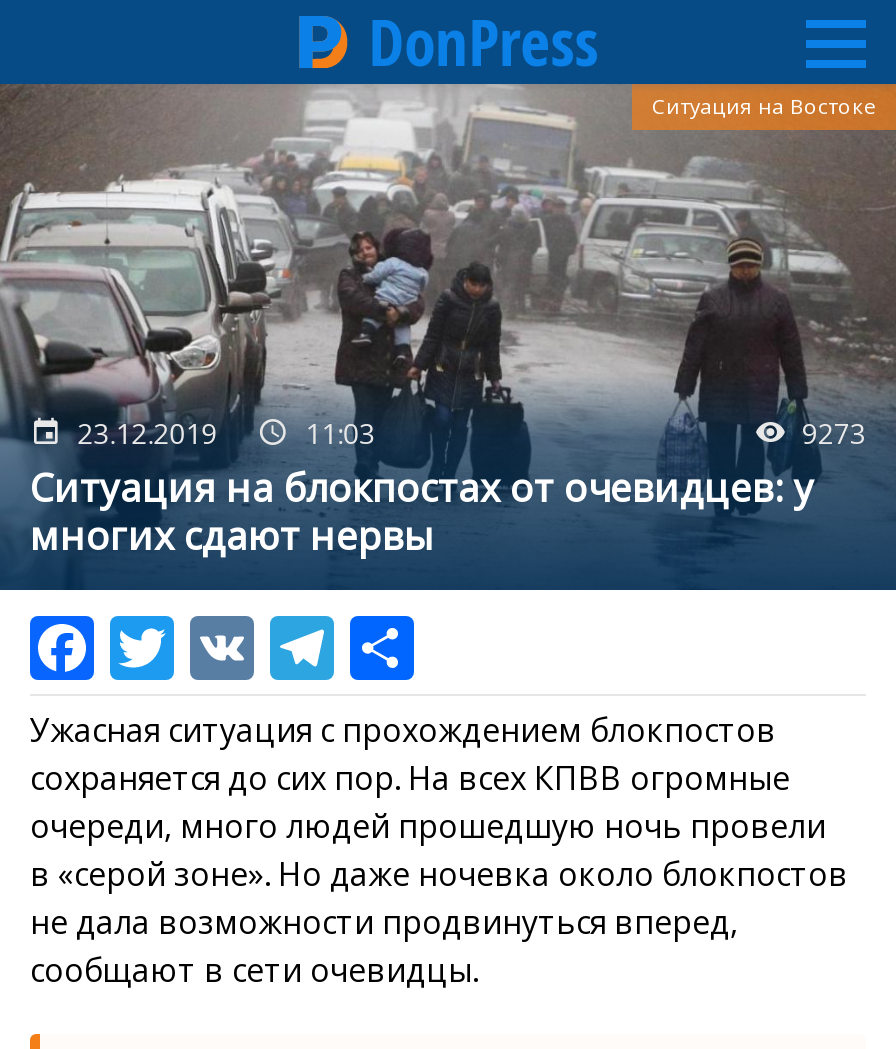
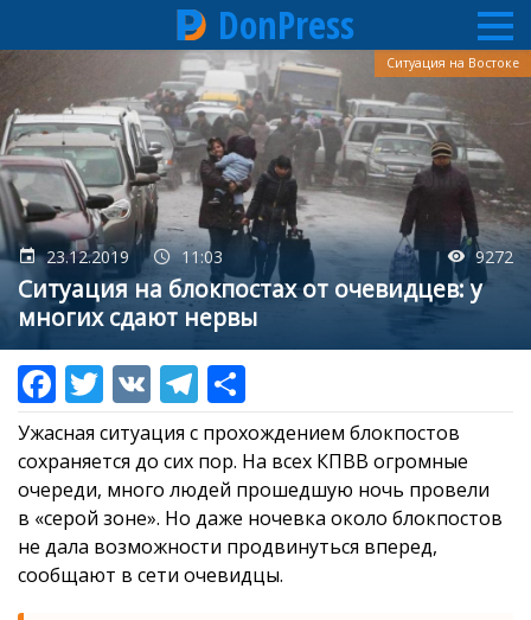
[802,414,866,452] 9273 -> [475,245,513,268] 9272

